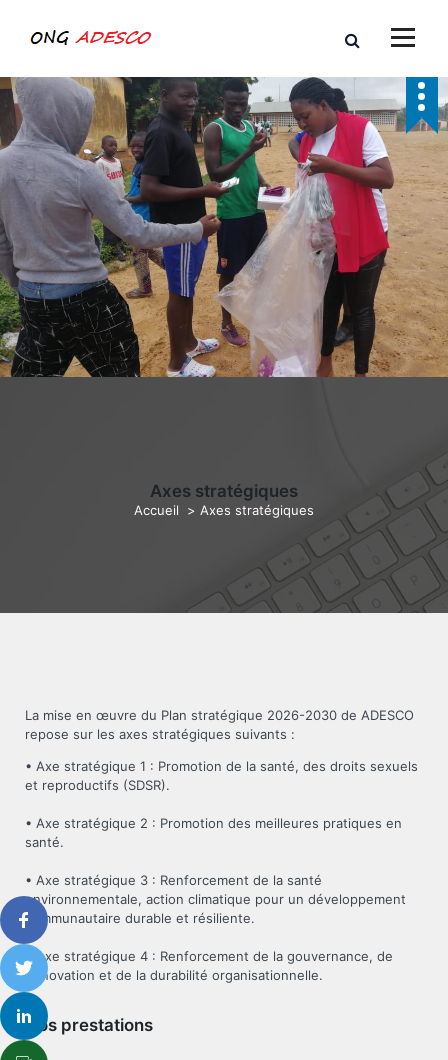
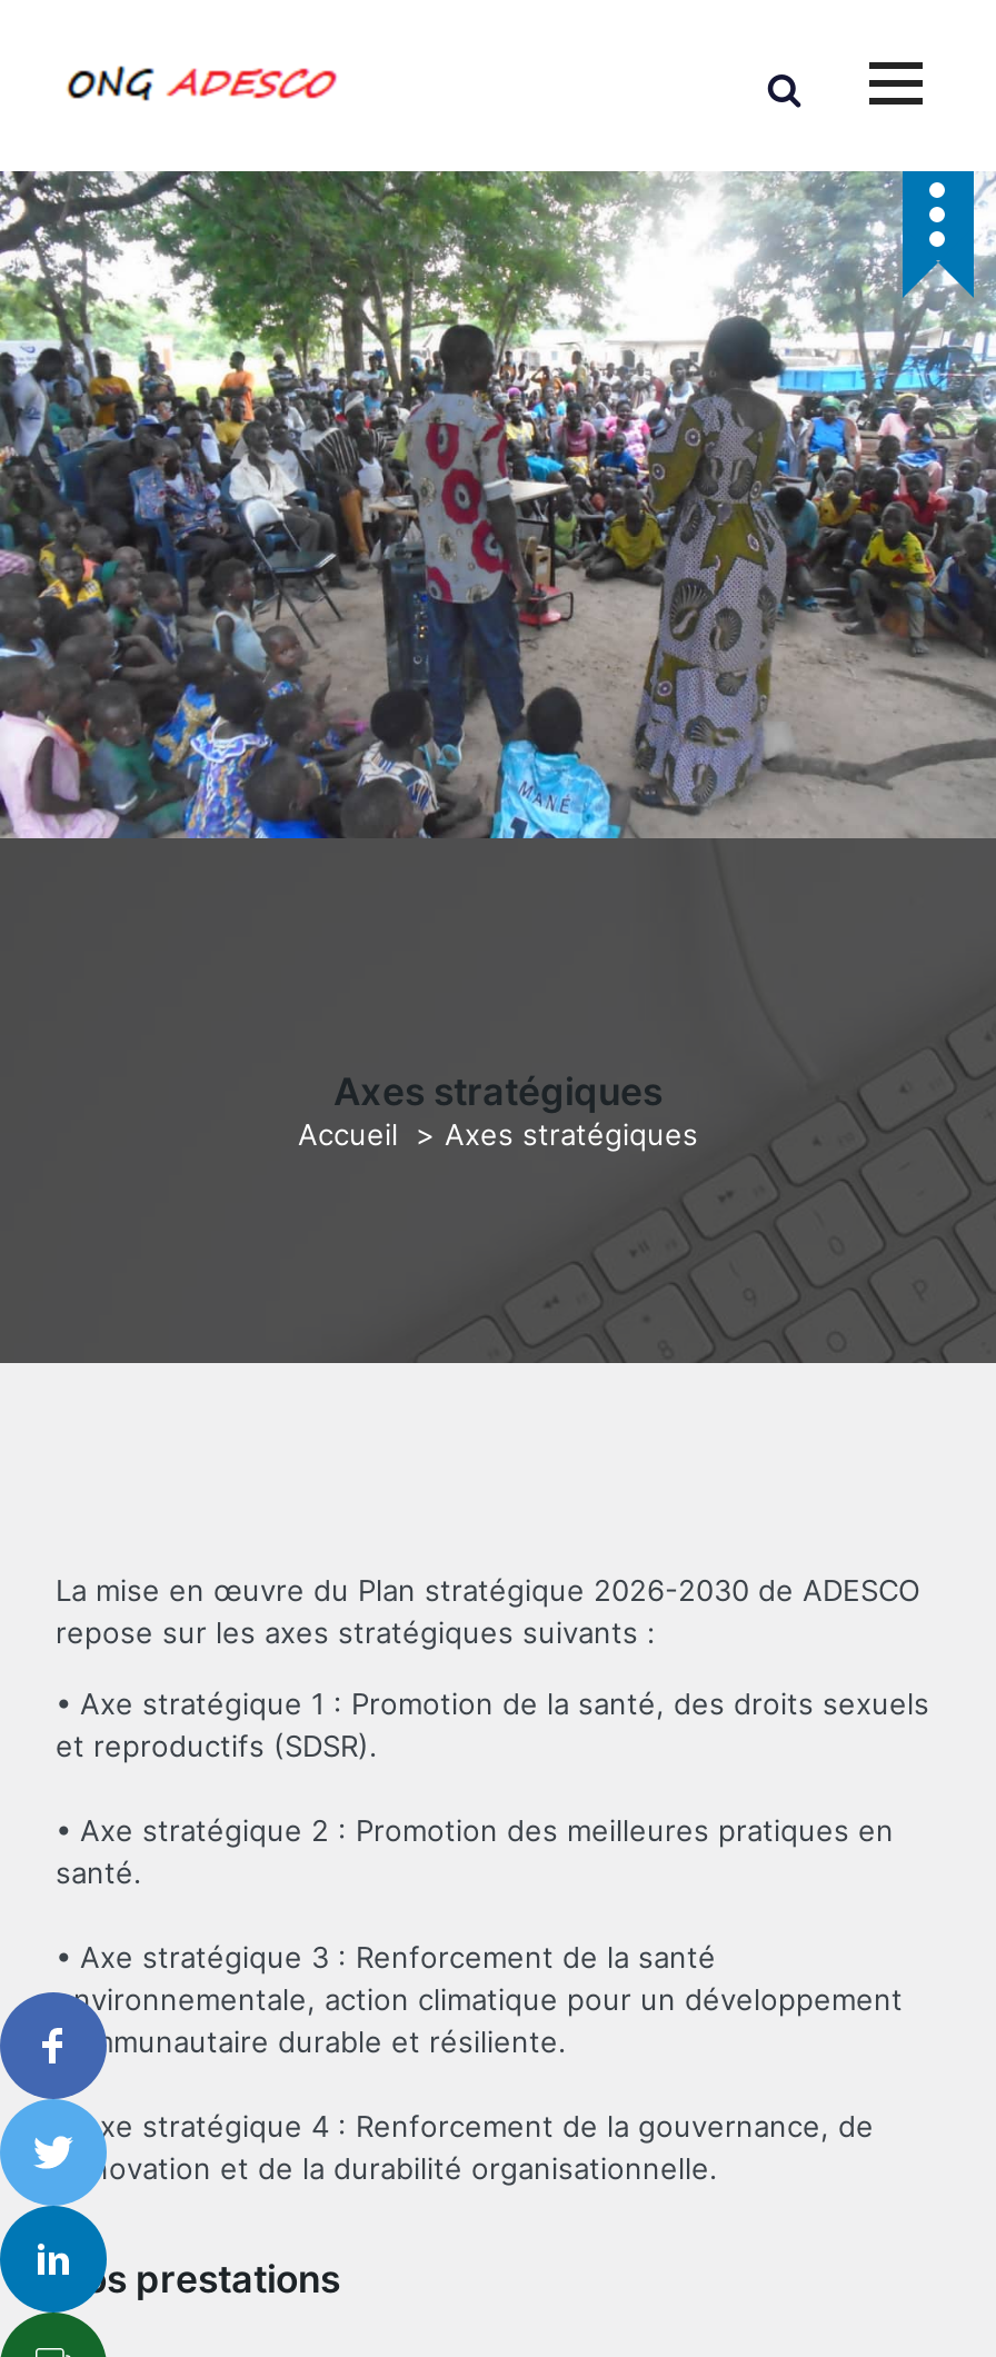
[3,76,445,378] [image] -> [7,169,989,841] [image]

